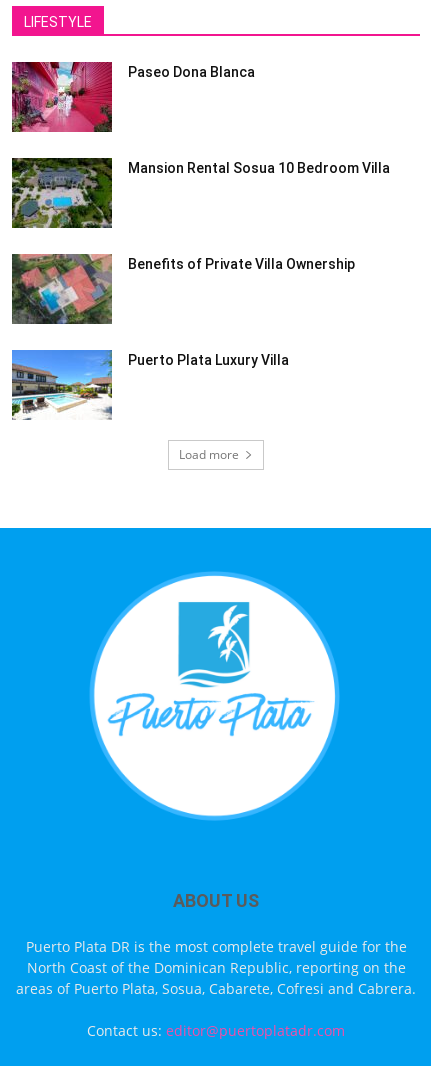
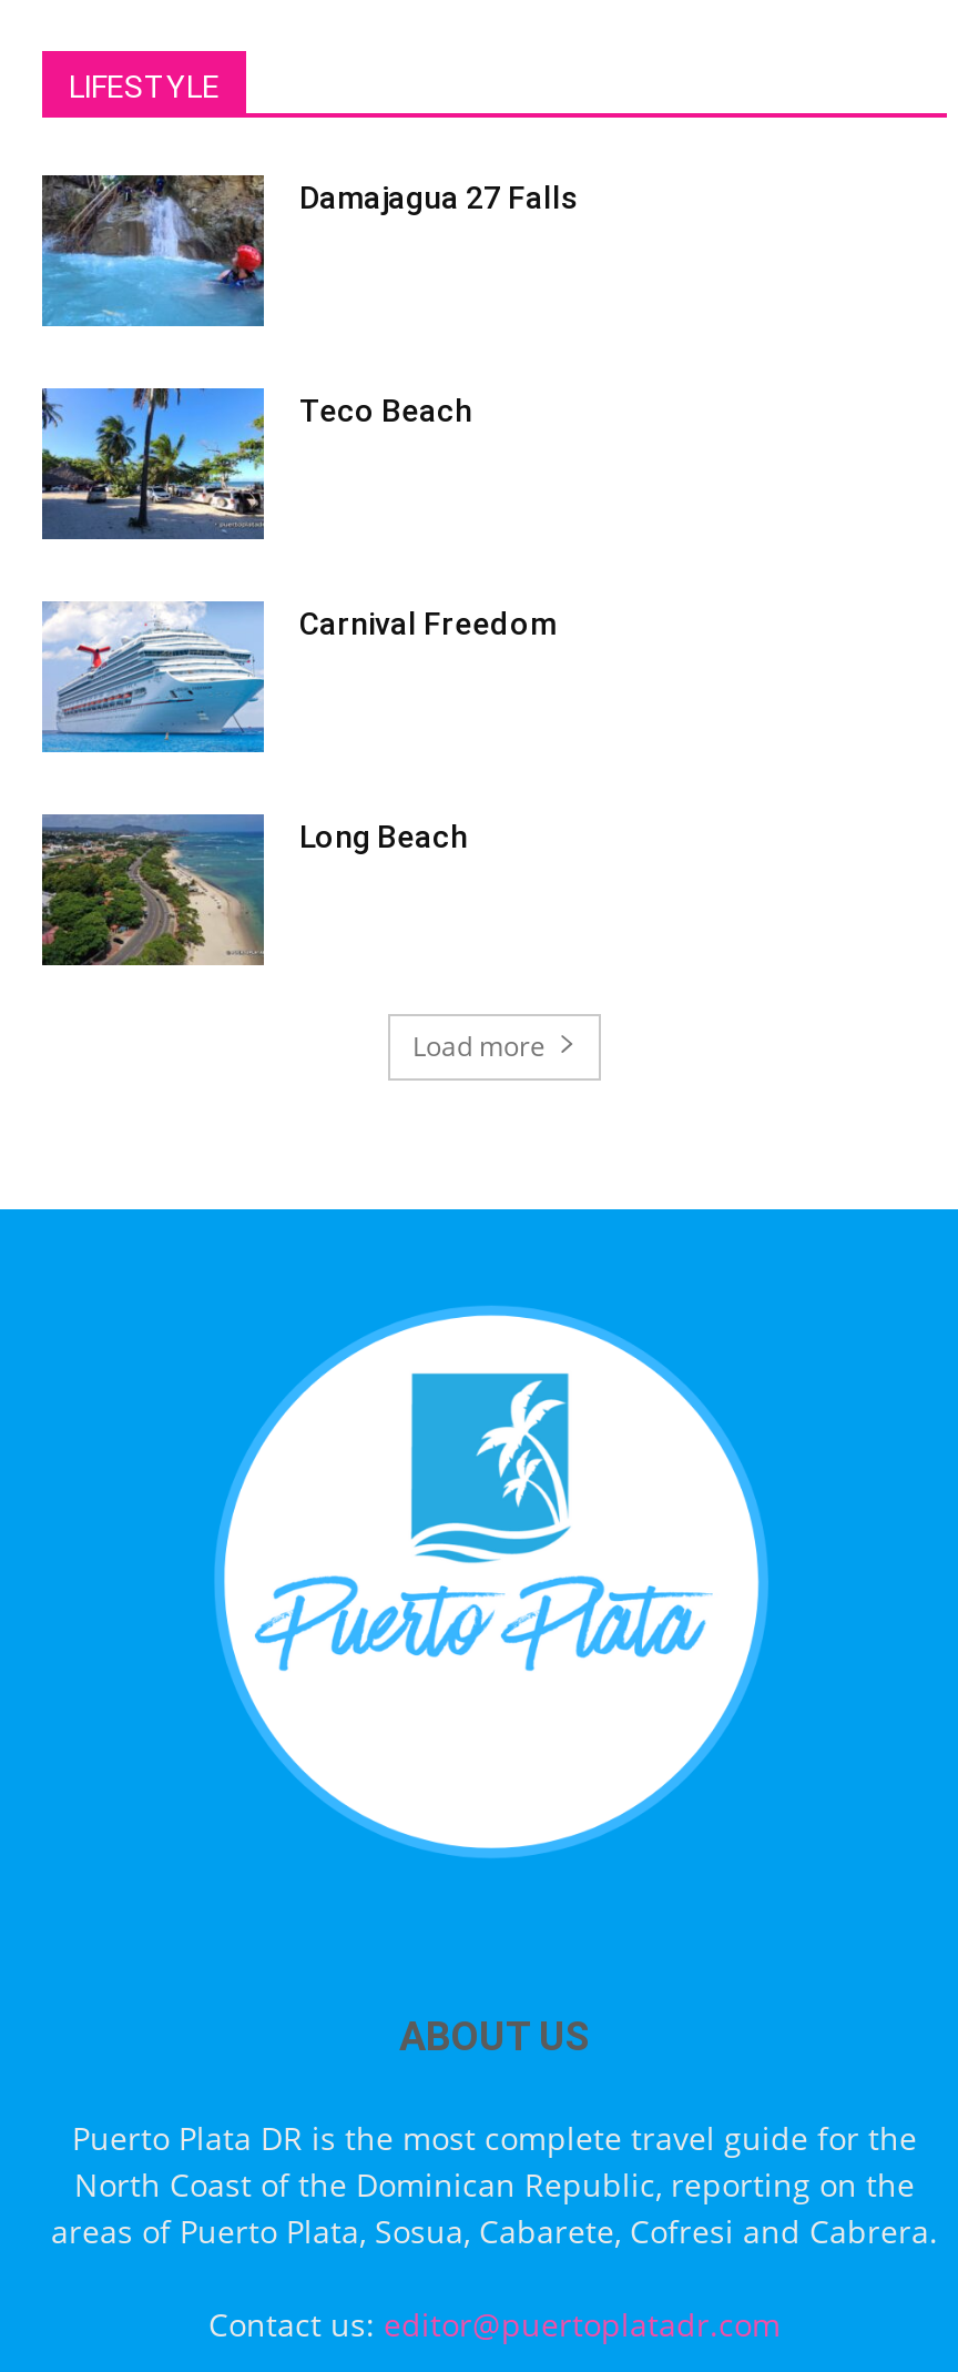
[11,61,255,133] [image] | Paseo Dona Blanca -> [40,173,579,331] [image] | Damajagua 27 Falls
[11,157,390,229] [image] | Mansion Rental Sosua 10 Bedroom Villa -> [40,386,472,544] [image] | Teco Beach
[11,253,355,325] [image] | Benefits of Private Villa Ownership -> [40,601,557,757] [image] | Carnival Freedom
[11,350,289,421] [image] | Puerto Plata Luxury Villa -> [40,814,468,967] [image] | Long Beach

